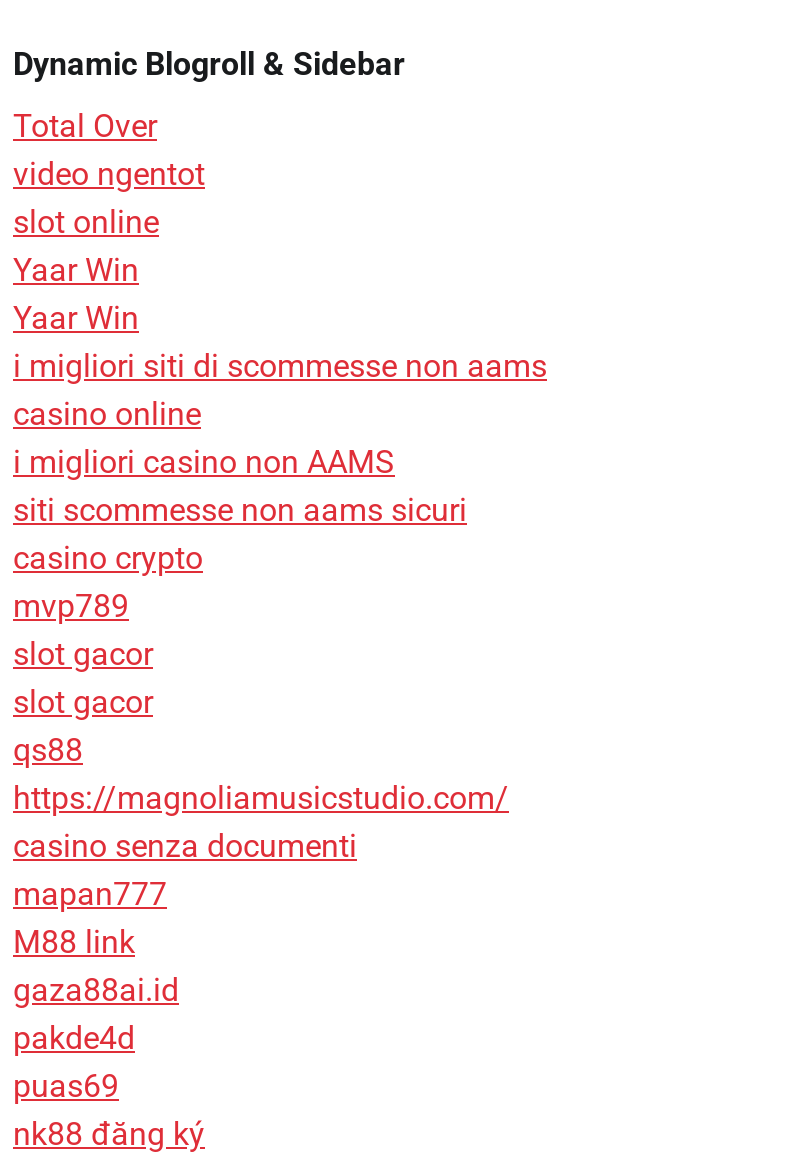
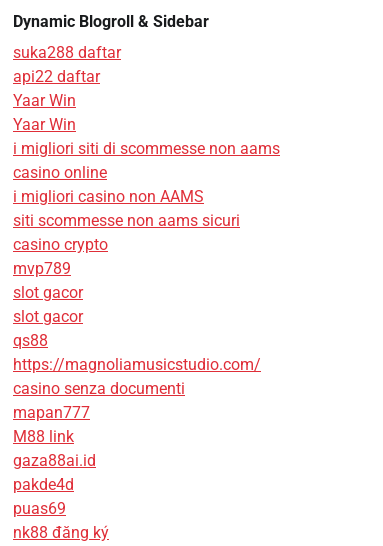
[13,108,205,242] Total Over | video ngentot | slot online -> [13,43,121,86] suka288 daftar | api22 daftar

